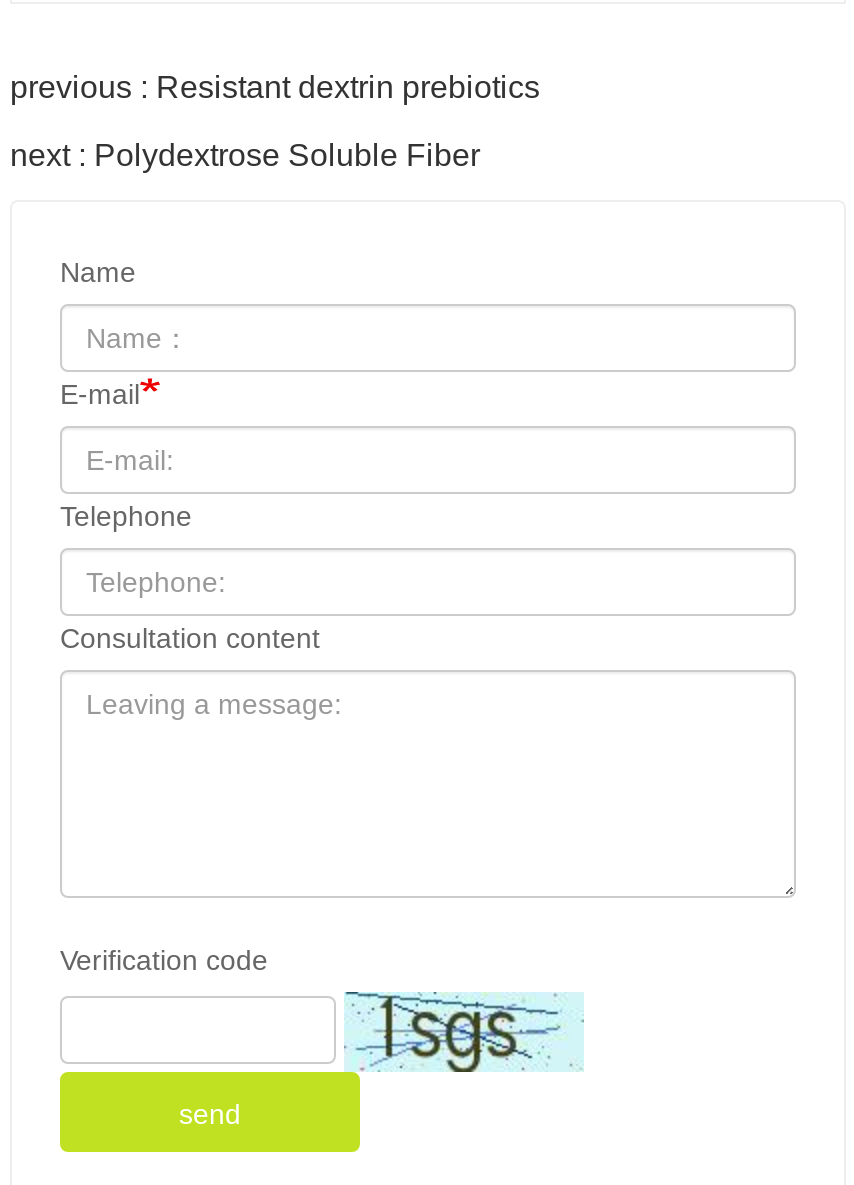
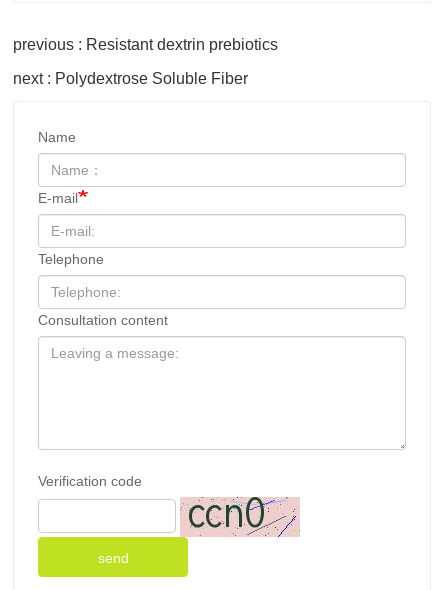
[344,990,584,1074] [image] -> [180,496,300,538] [image]

